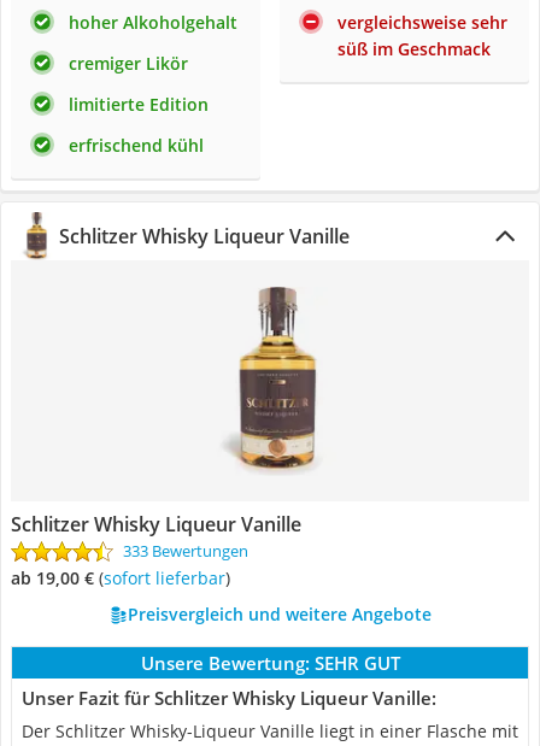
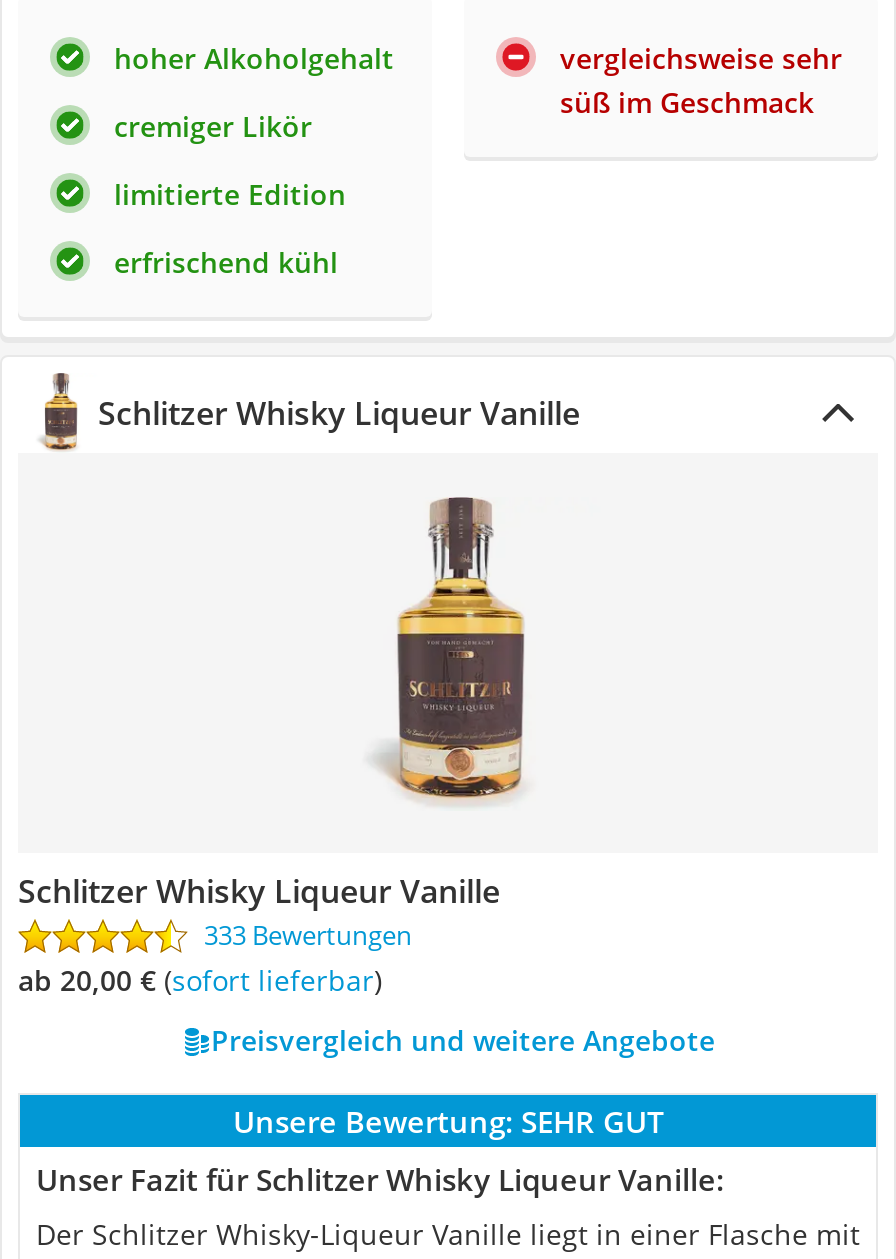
[11,566,230,589] ab 19,00 €( Sofort lieferbar) -> [18,961,382,999] ab 20,00 €( Sofort lieferbar)

